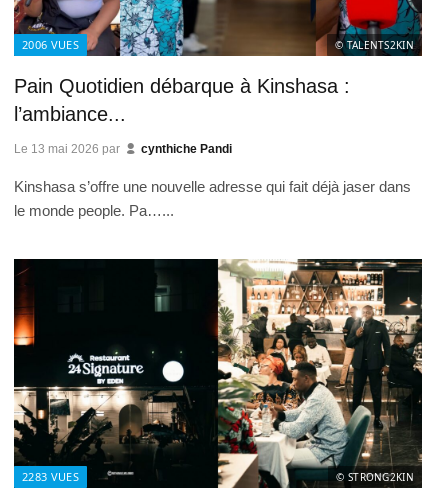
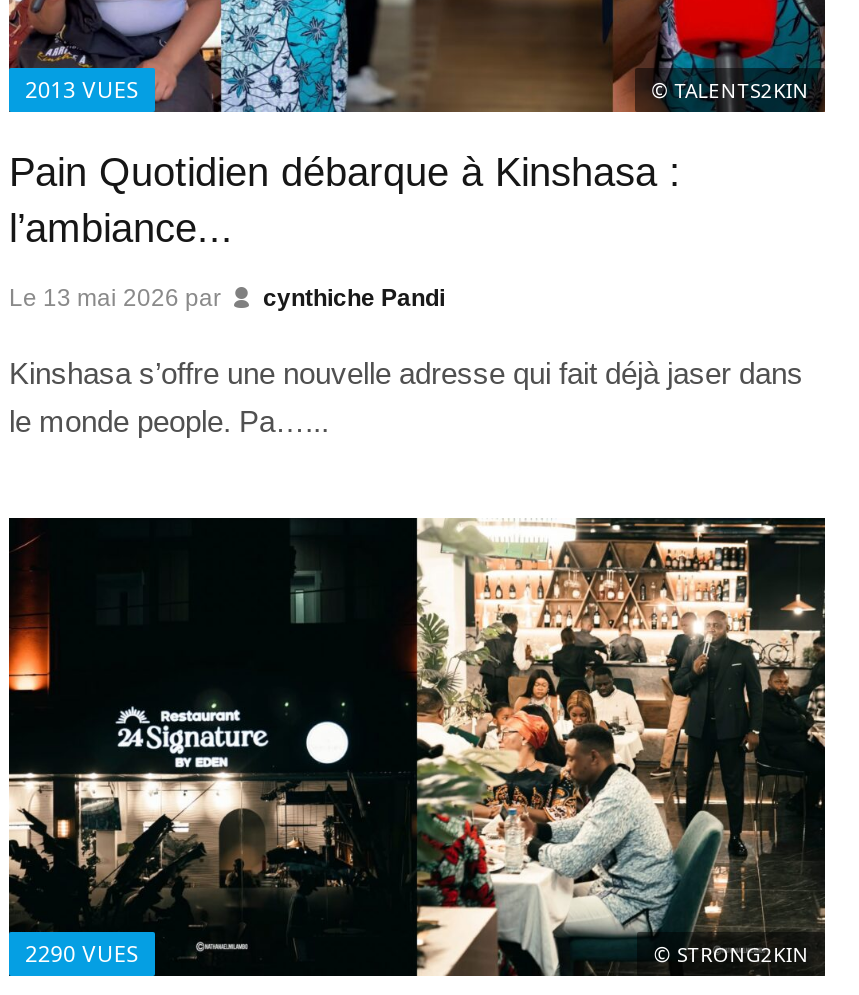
[22,36,79,51] 2006 VUES -> [25,73,139,103] 2013 VUES
[22,469,79,484] 2283 VUES -> [25,938,139,968] 2290 VUES

